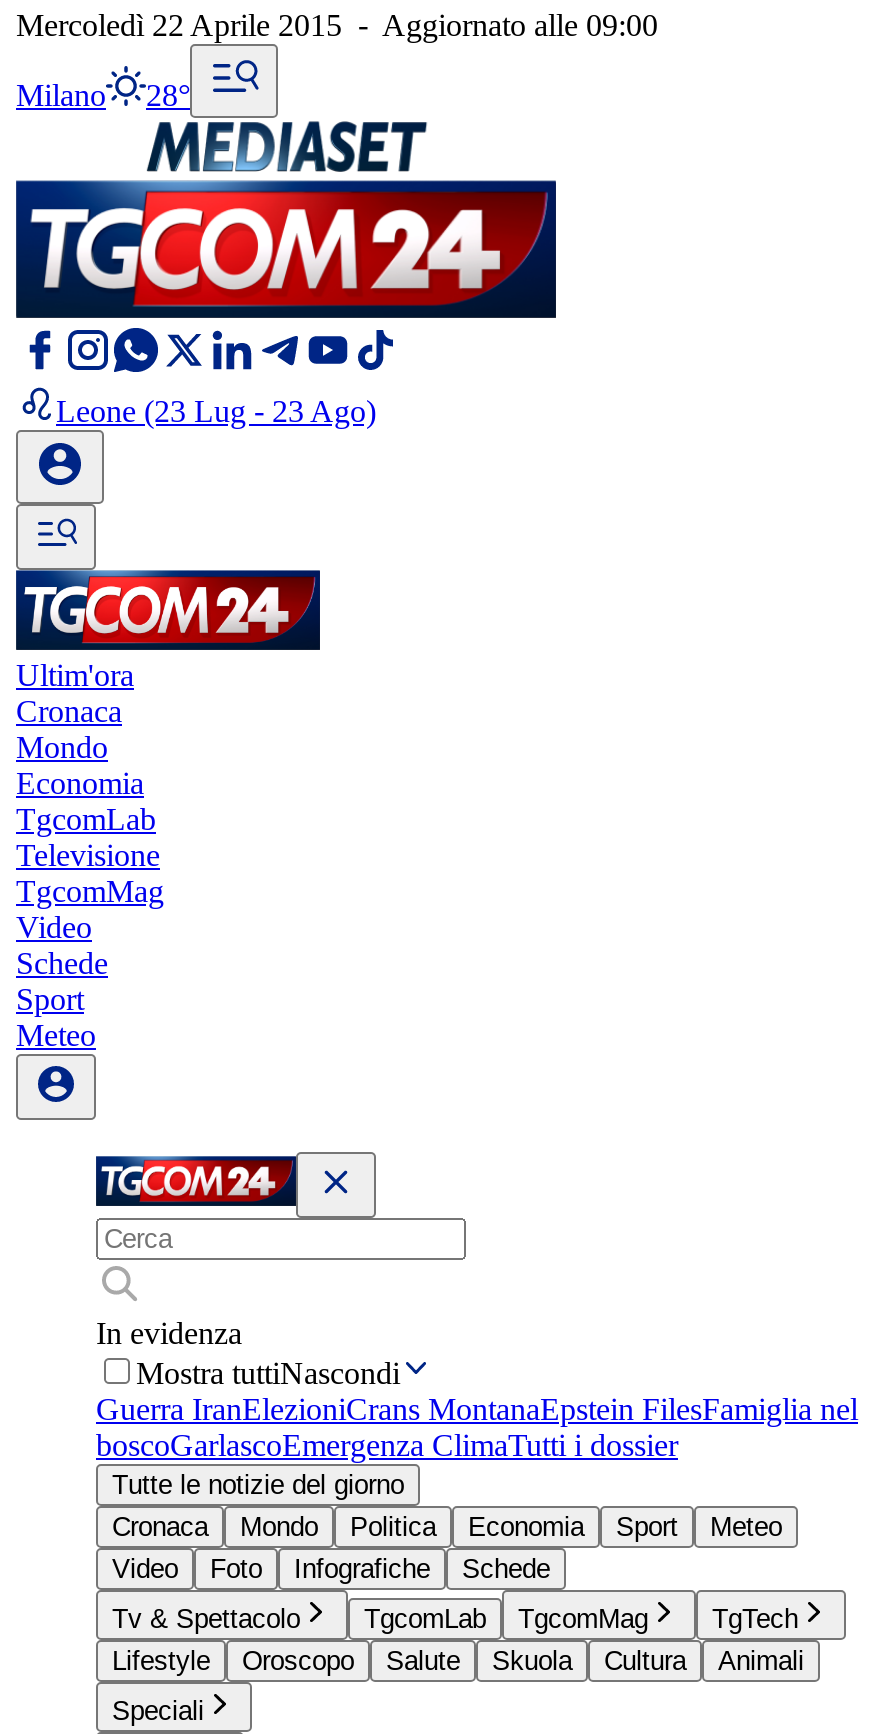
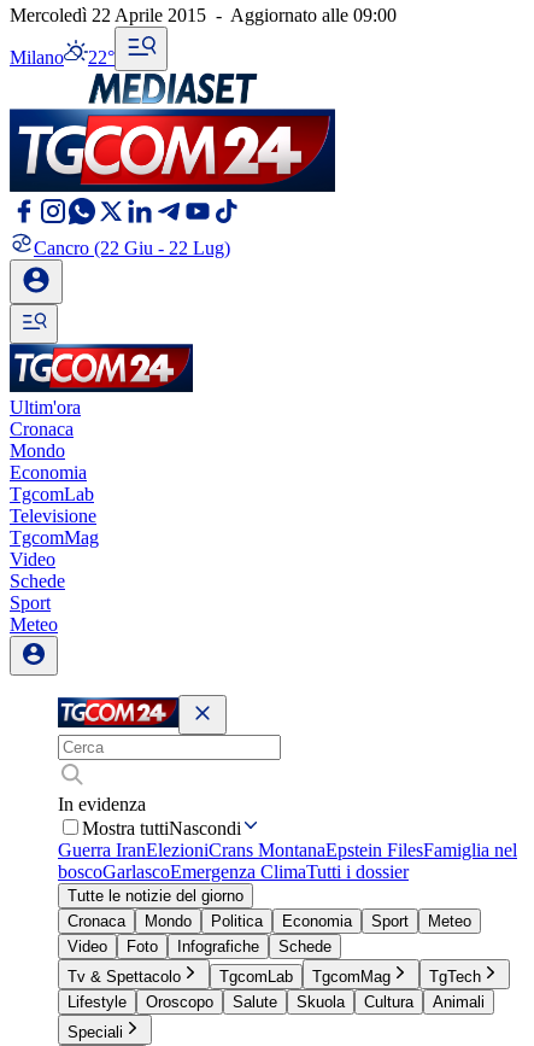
[16,78,190,112] Milano 28° -> [10,47,115,68] Milano 22°
[56,394,376,428] Leone (23 Lug - 23 Ago) -> [34,238,230,258] Cancro (22 Giu - 22 Lug)

